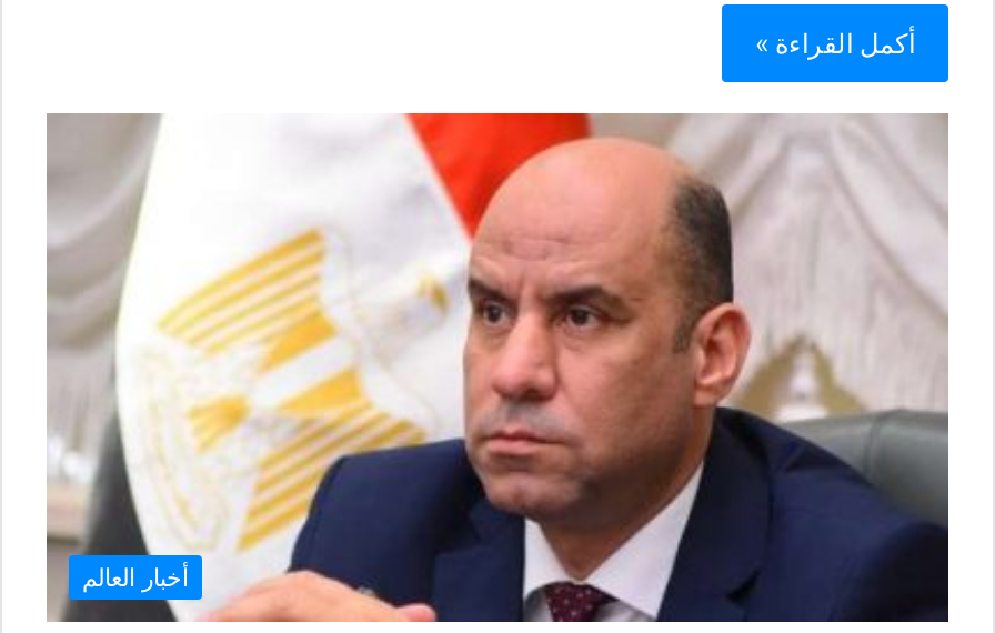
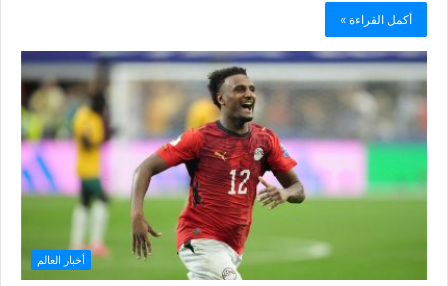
[47,110,951,623] [image] -> [20,50,428,281] [image]

